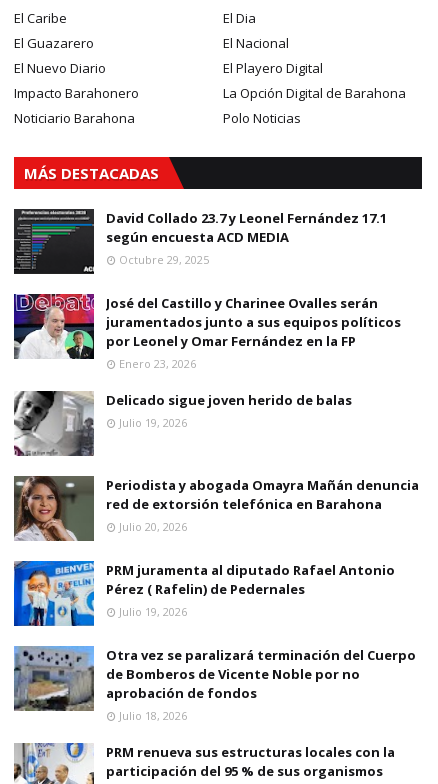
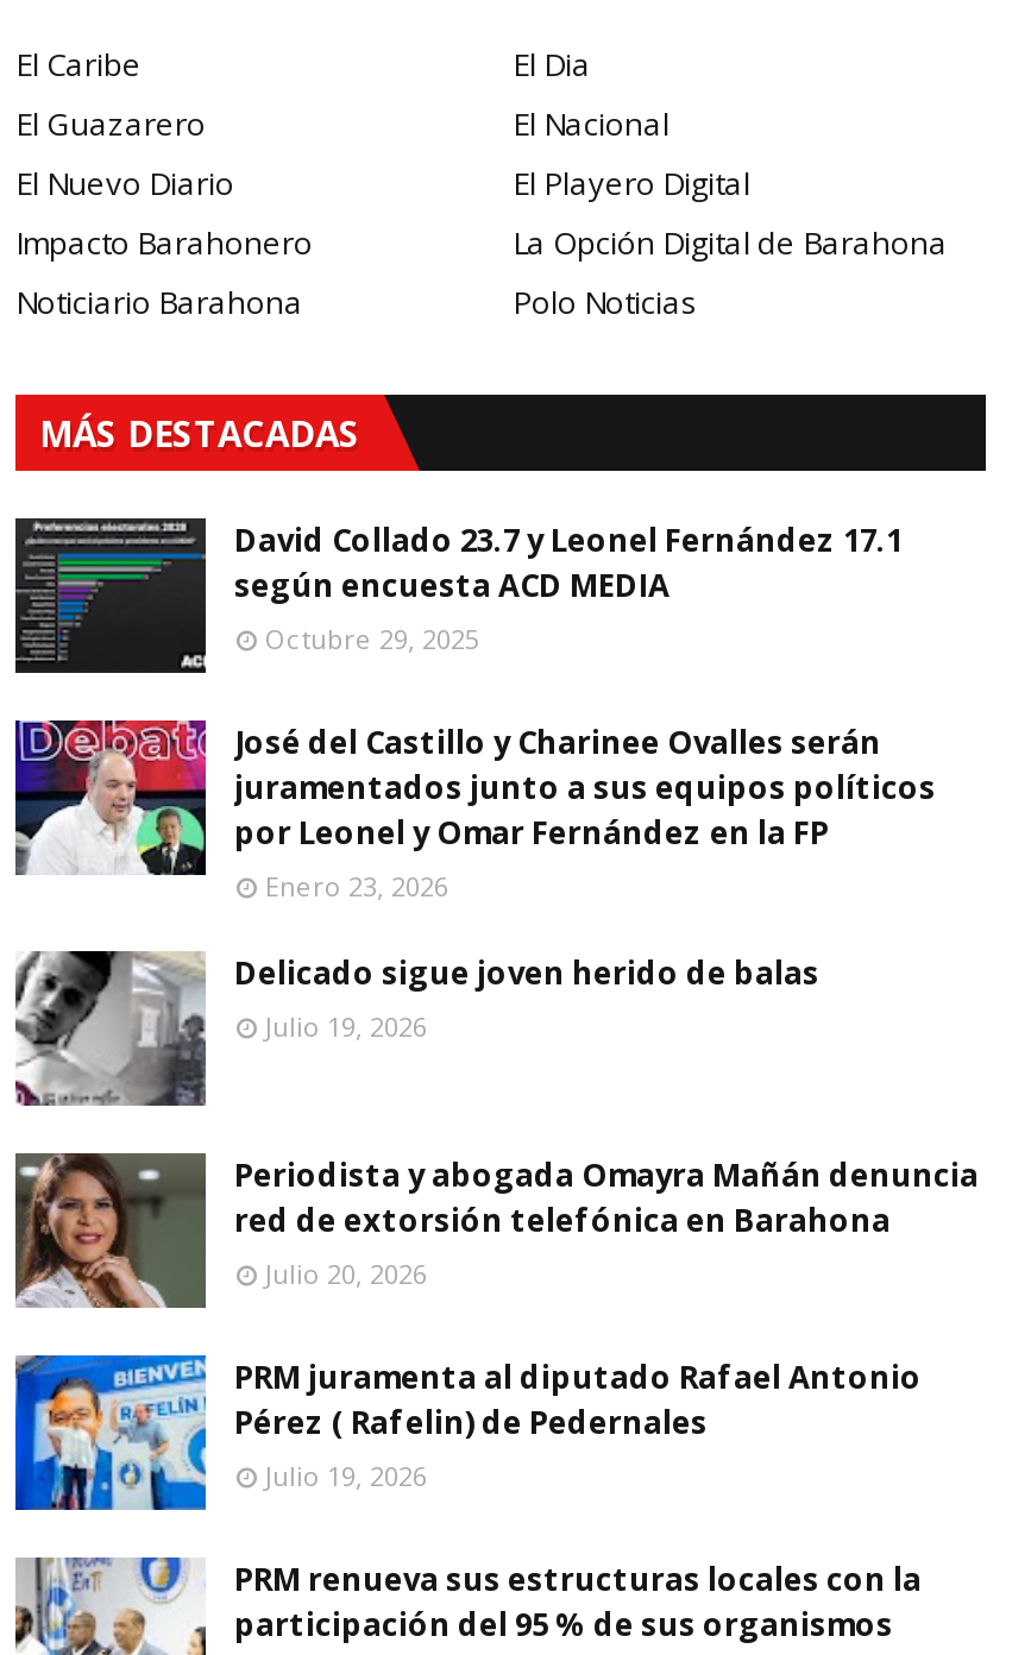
[13,646,416,723] [image] | Otra vez se paralizará terminación del Cuerpo | de Bomberos de Vicente Noble por no | aprobación de fondos | Julio 18, 2026 -> none

